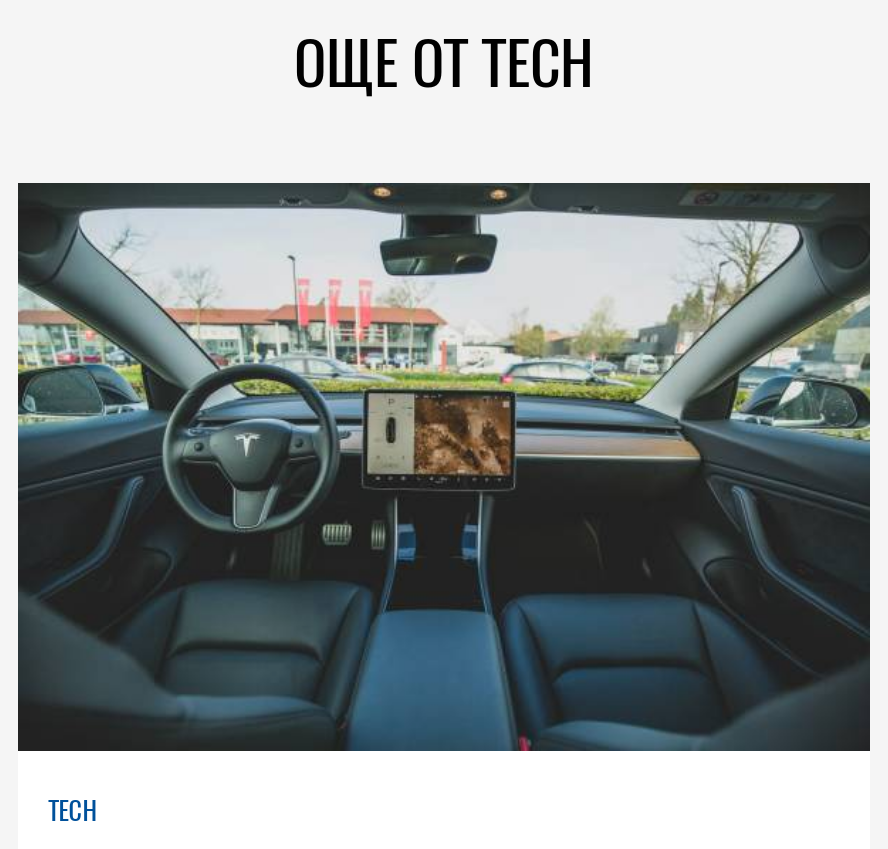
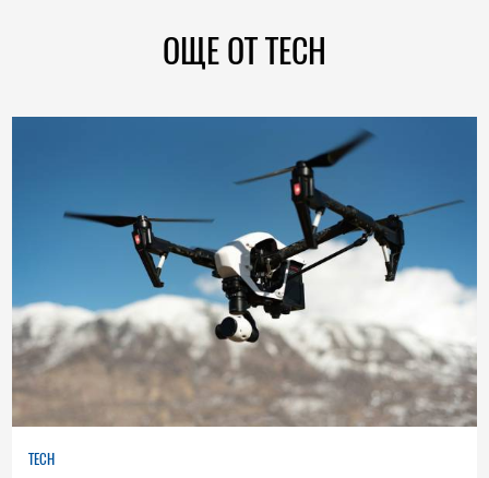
[16,182,872,752] [image] -> [11,117,478,428] [image]

